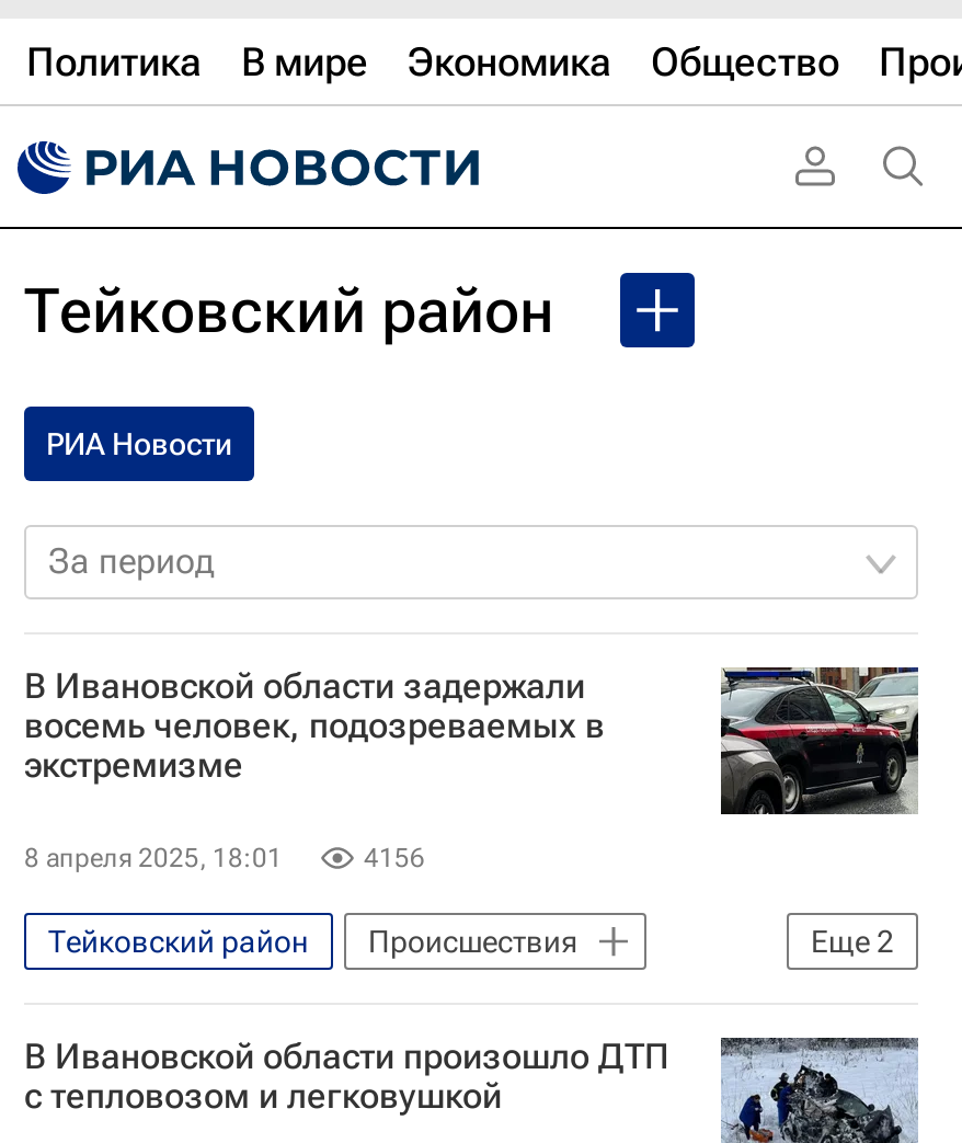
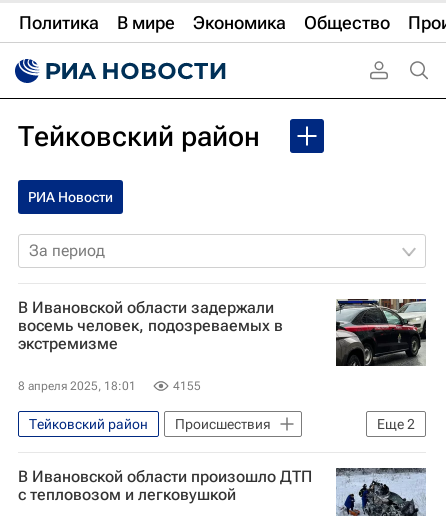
[364,843,425,873] 4156 -> [173,379,201,393] 4155

